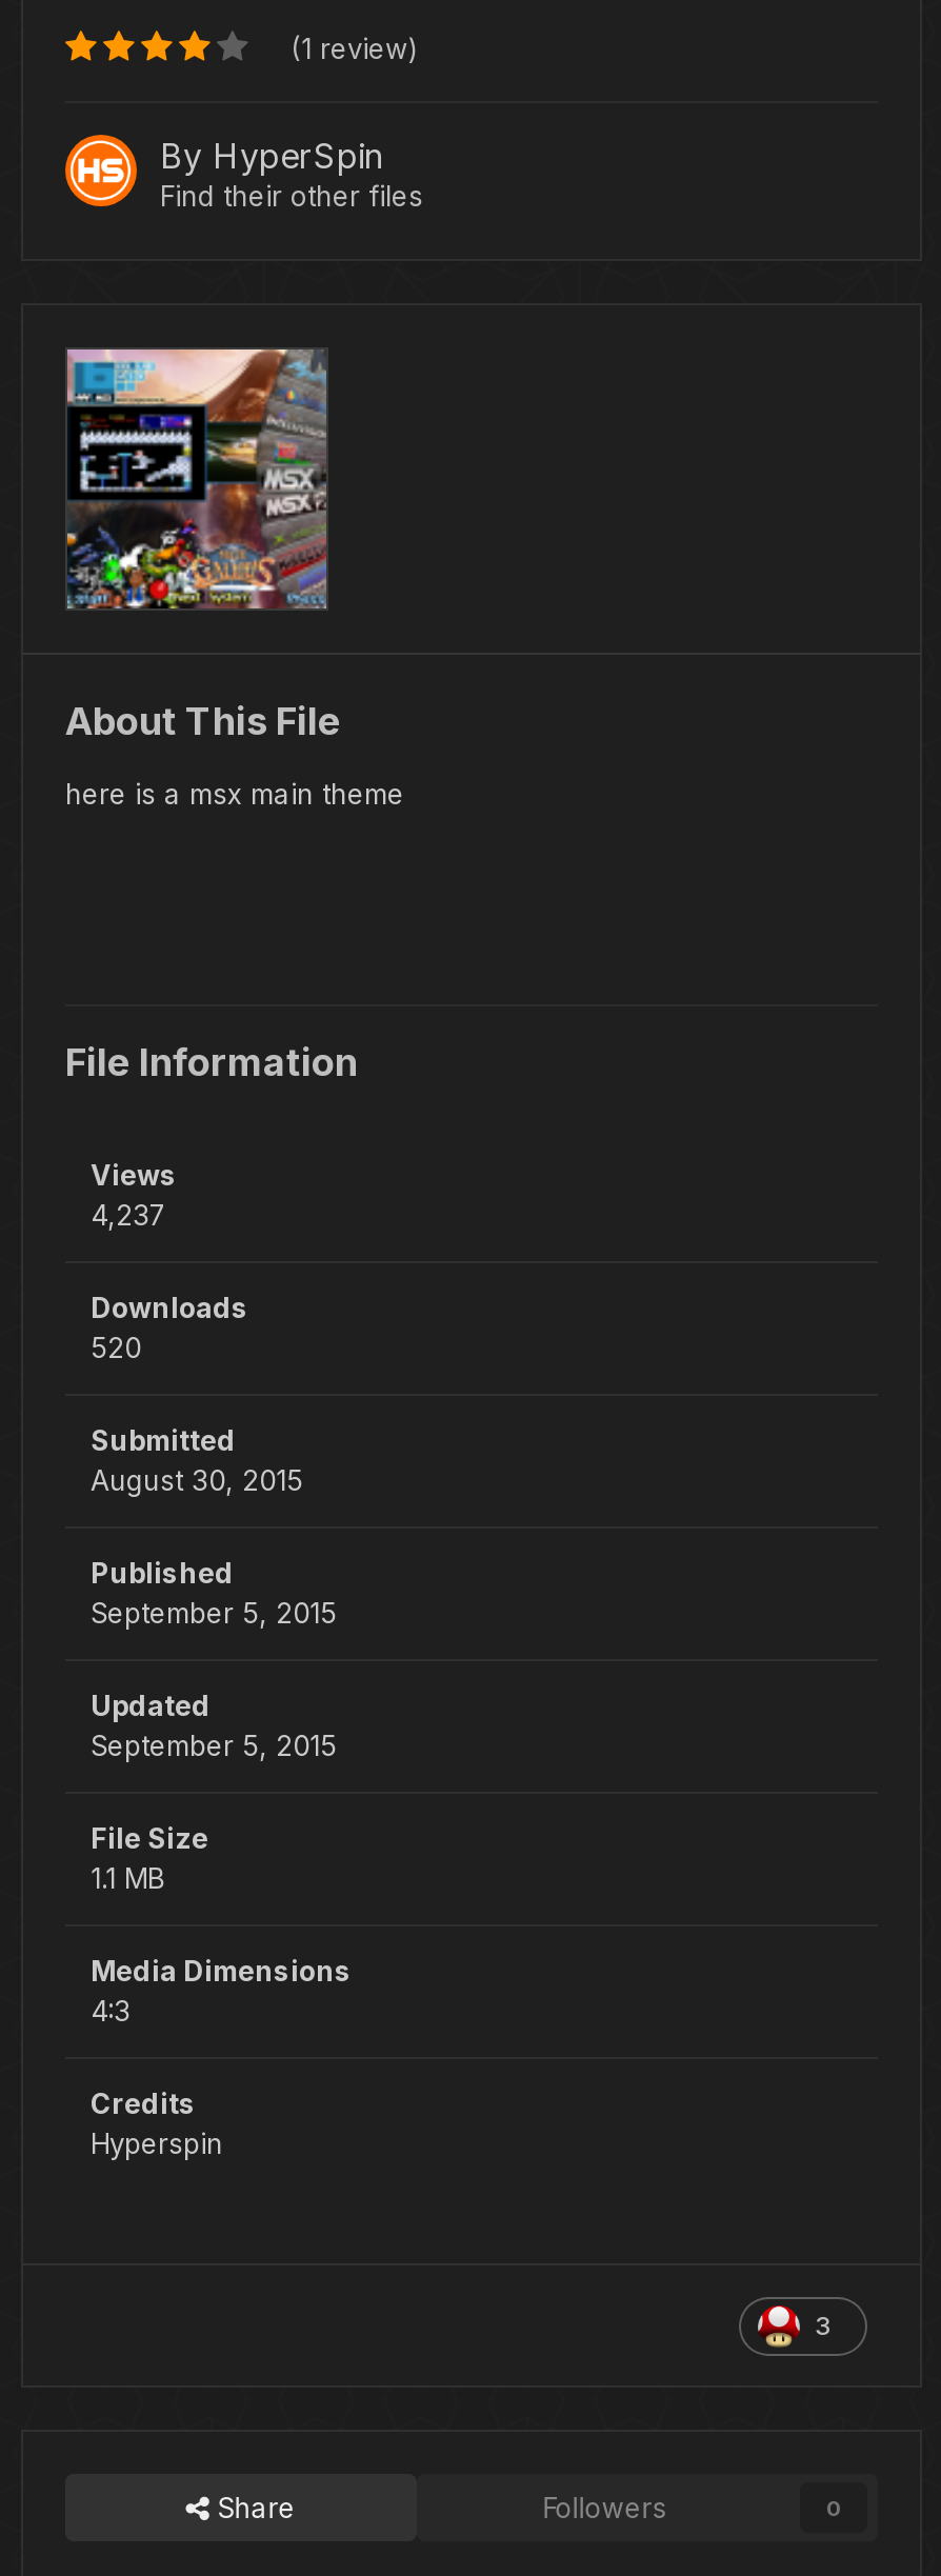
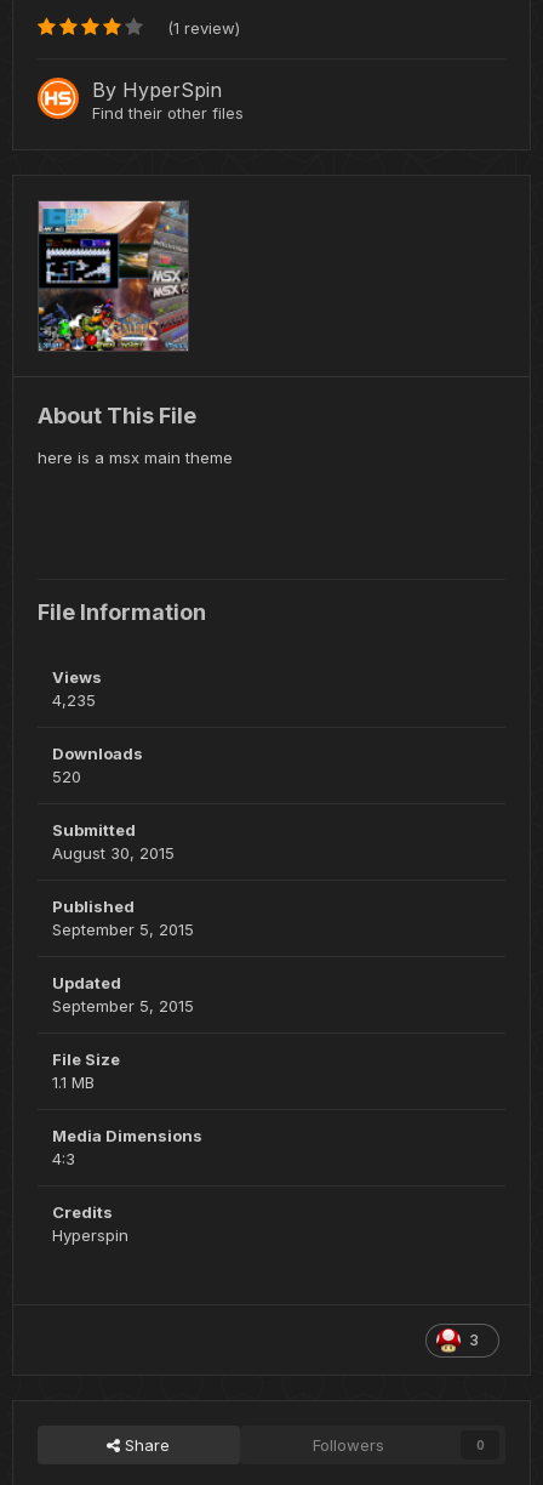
[91,1199,166,1233] 4,237 -> [52,691,96,710] 4,235

